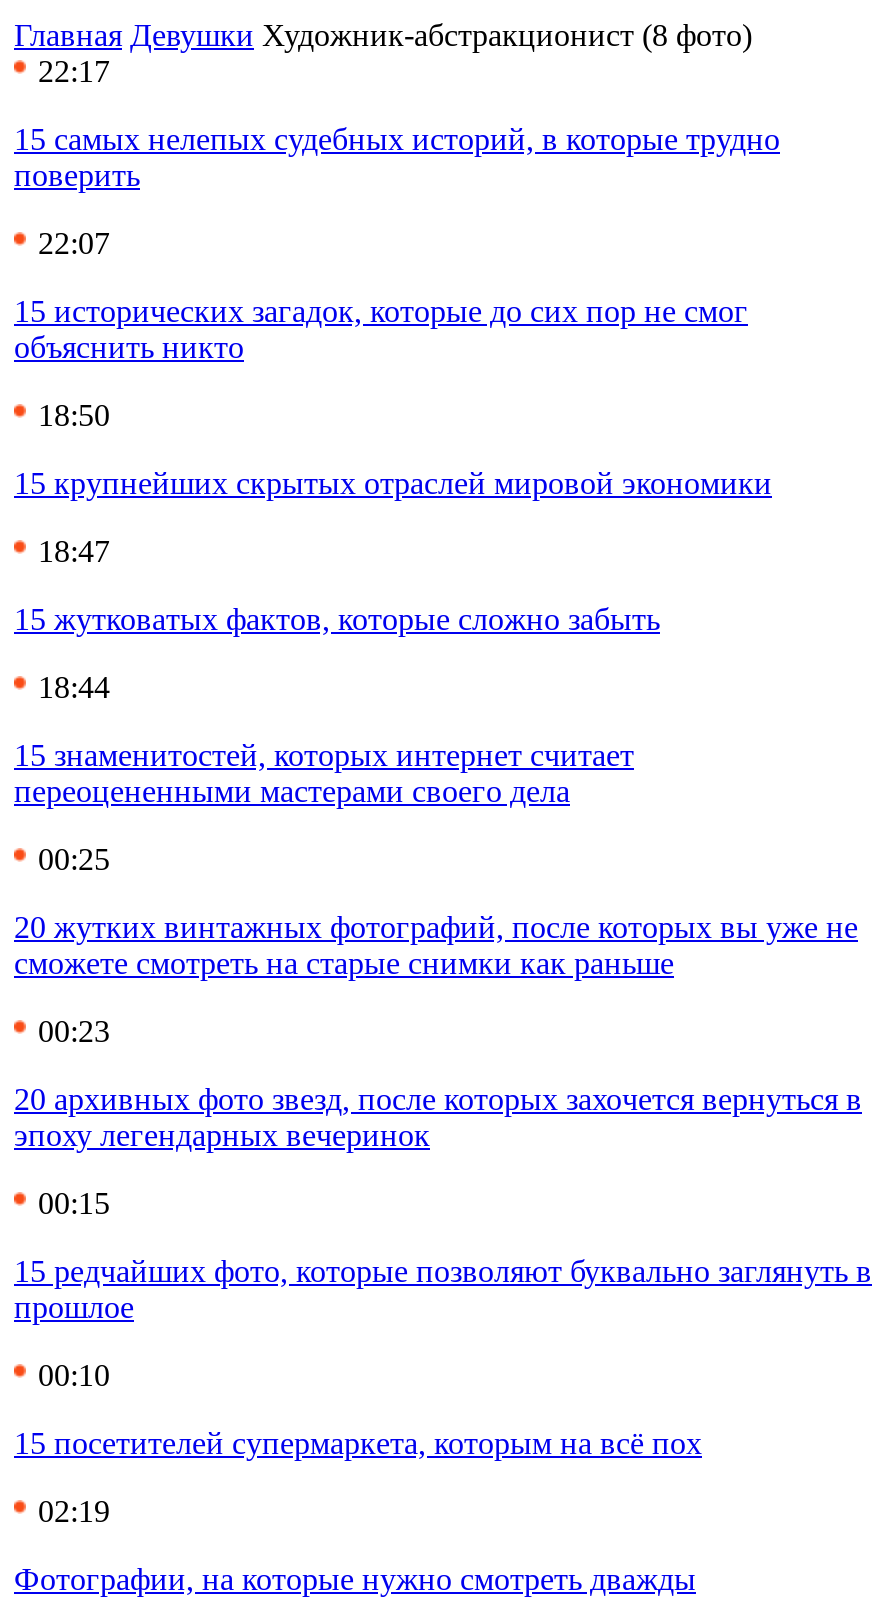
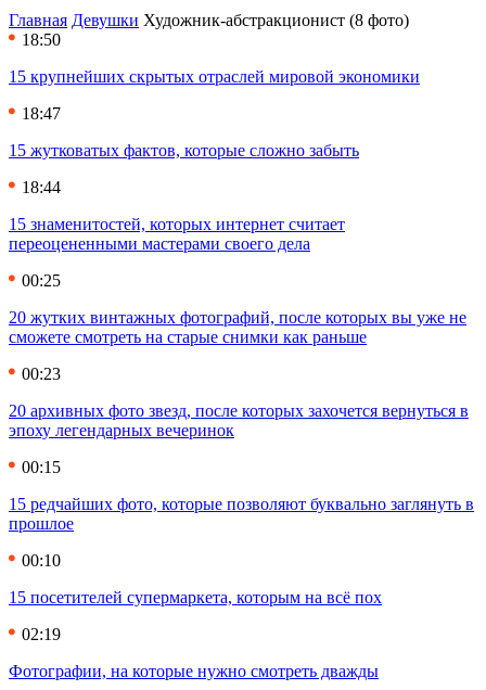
[14,54,780,364] 22:17 | 15 самых нелепых судебных историй, в которые трудно | поверить | 22:07 | 15 исторических загадок, которые до сих пор не смог | объяснить никто -> none

